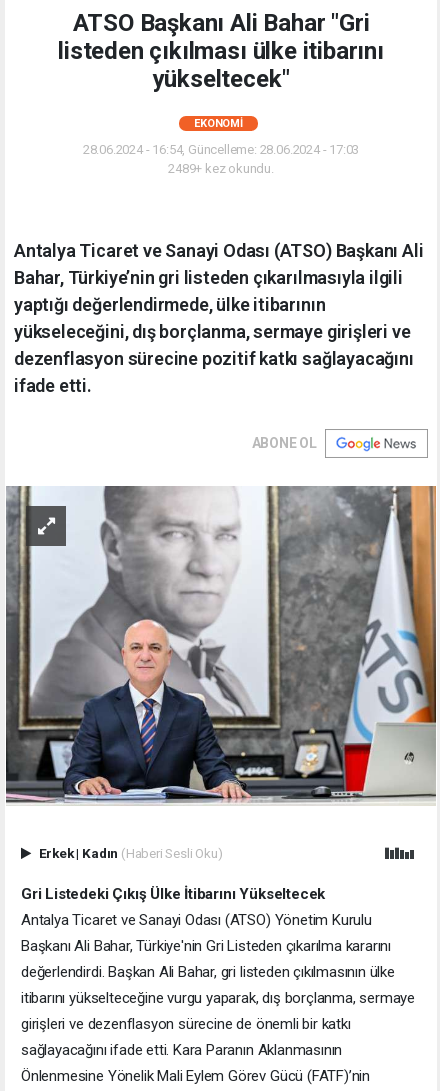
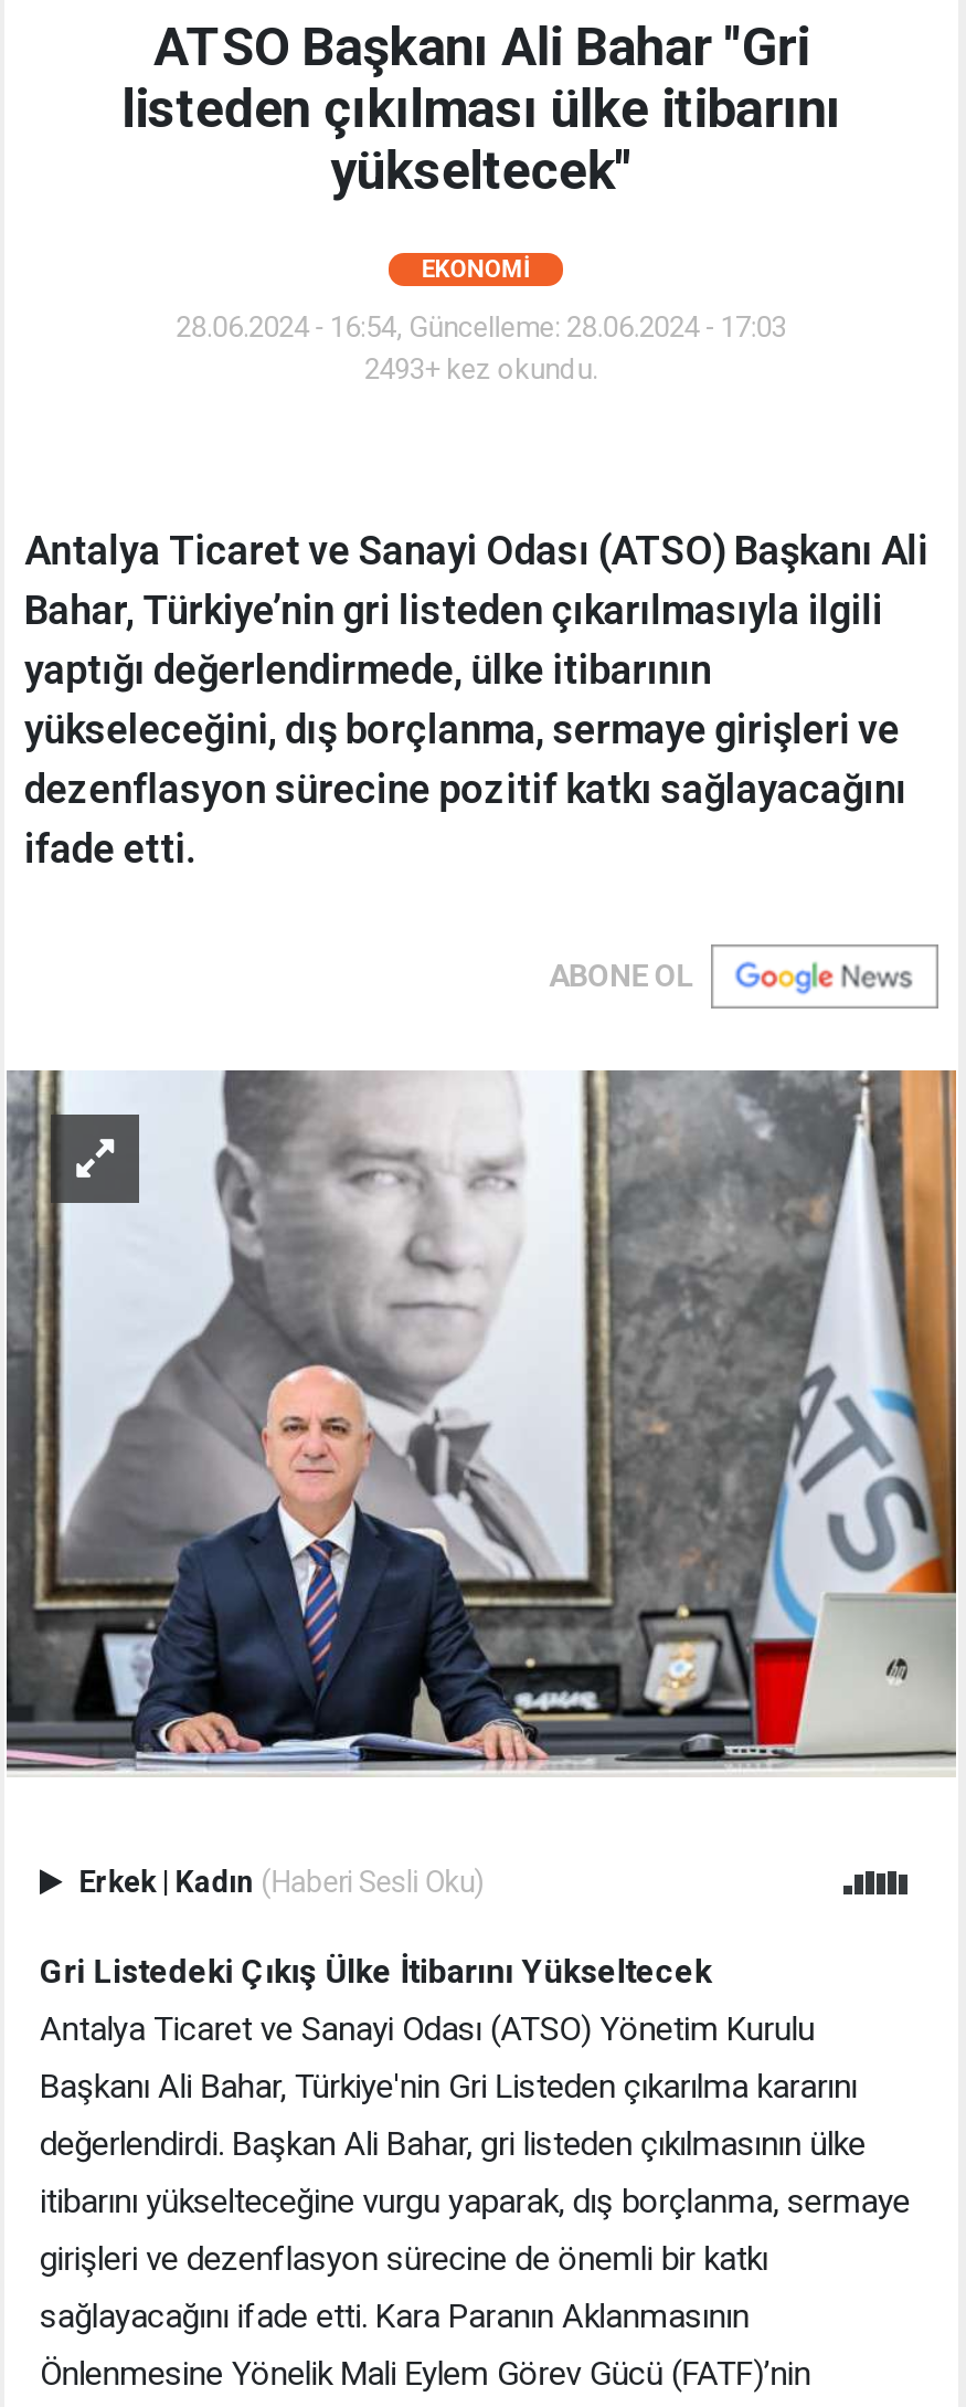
[168,161,274,176] 2489+ kez okundu. -> [365,352,598,385] 2493+ kez okundu.

